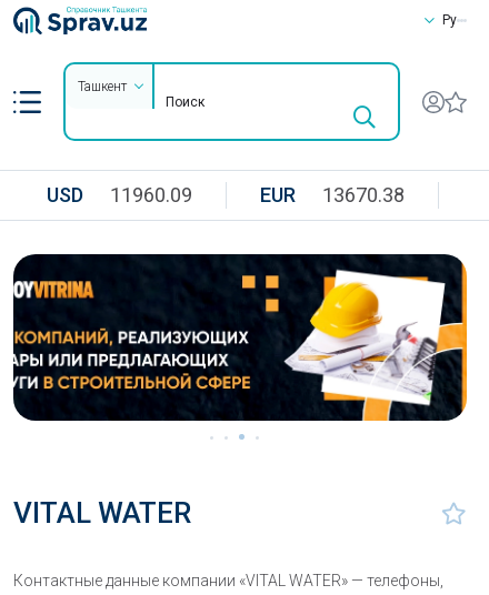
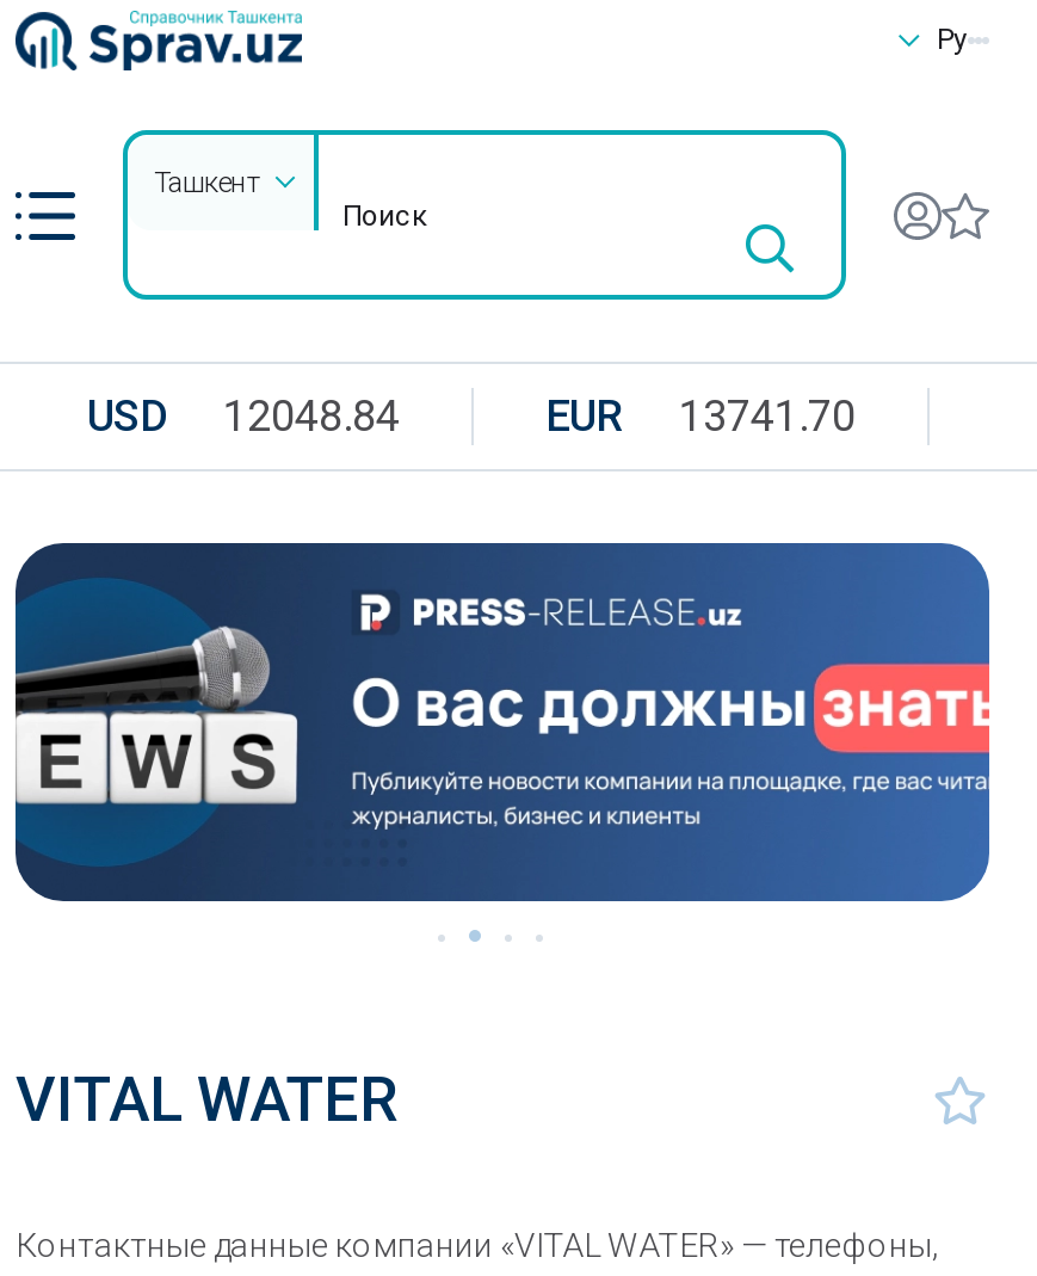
[47,183,192,206] USD 11960.09 -> [87,390,400,440] USD 12048.84
[260,183,405,206] EUR 13670.38 -> [545,390,856,440] EUR 13741.70
[12,253,468,422] [image] -> [13,541,992,904] [image]

